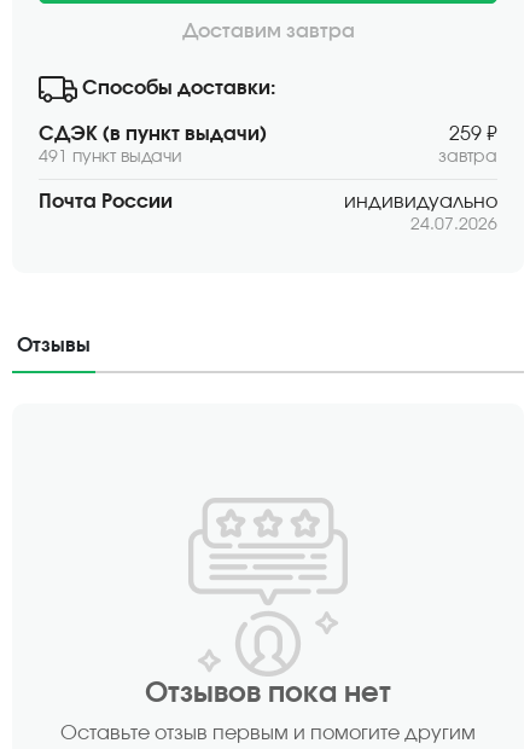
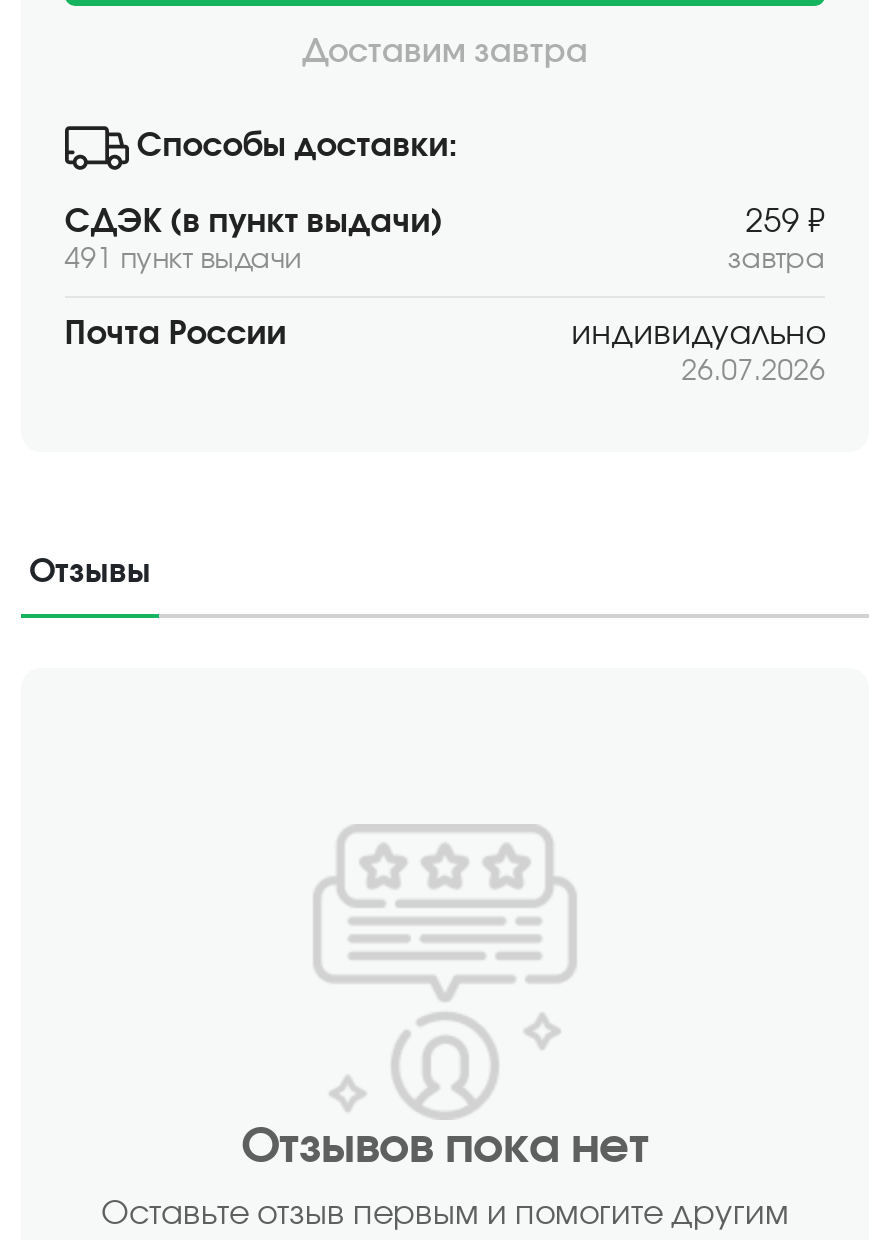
[411,216,498,233] 24.07.2026 -> [682,358,826,386] 26.07.2026

